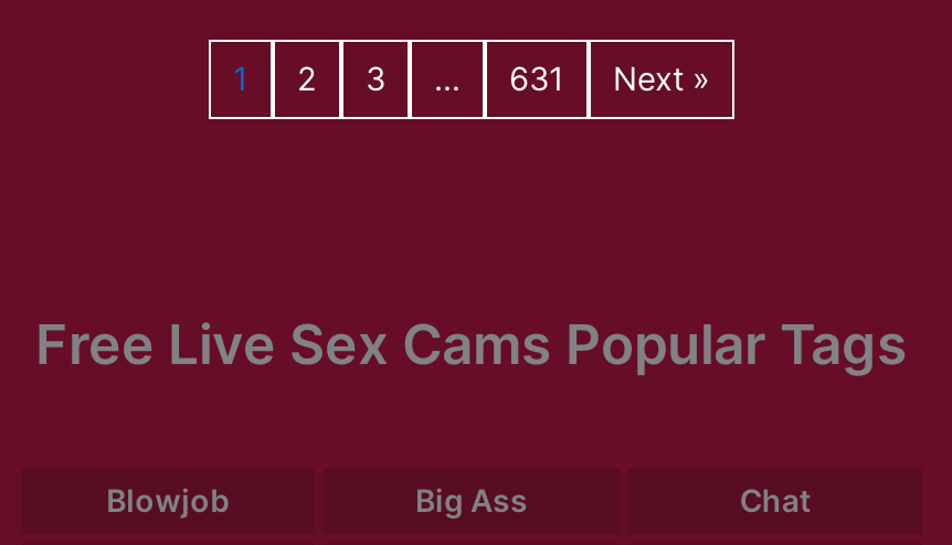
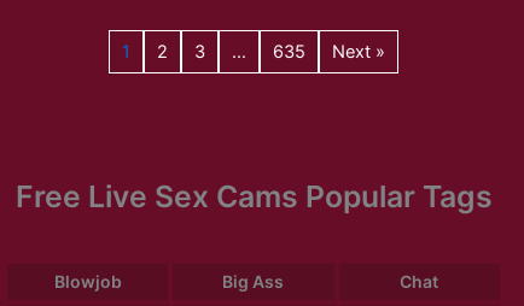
[509,60,564,100] 631 -> [273,41,305,63] 635

